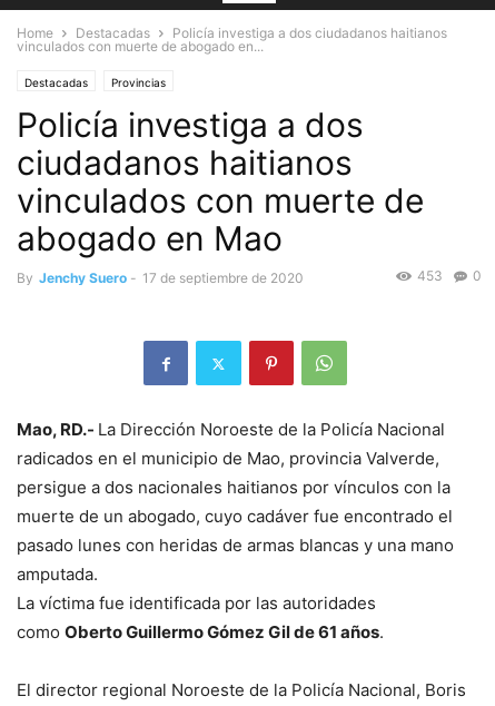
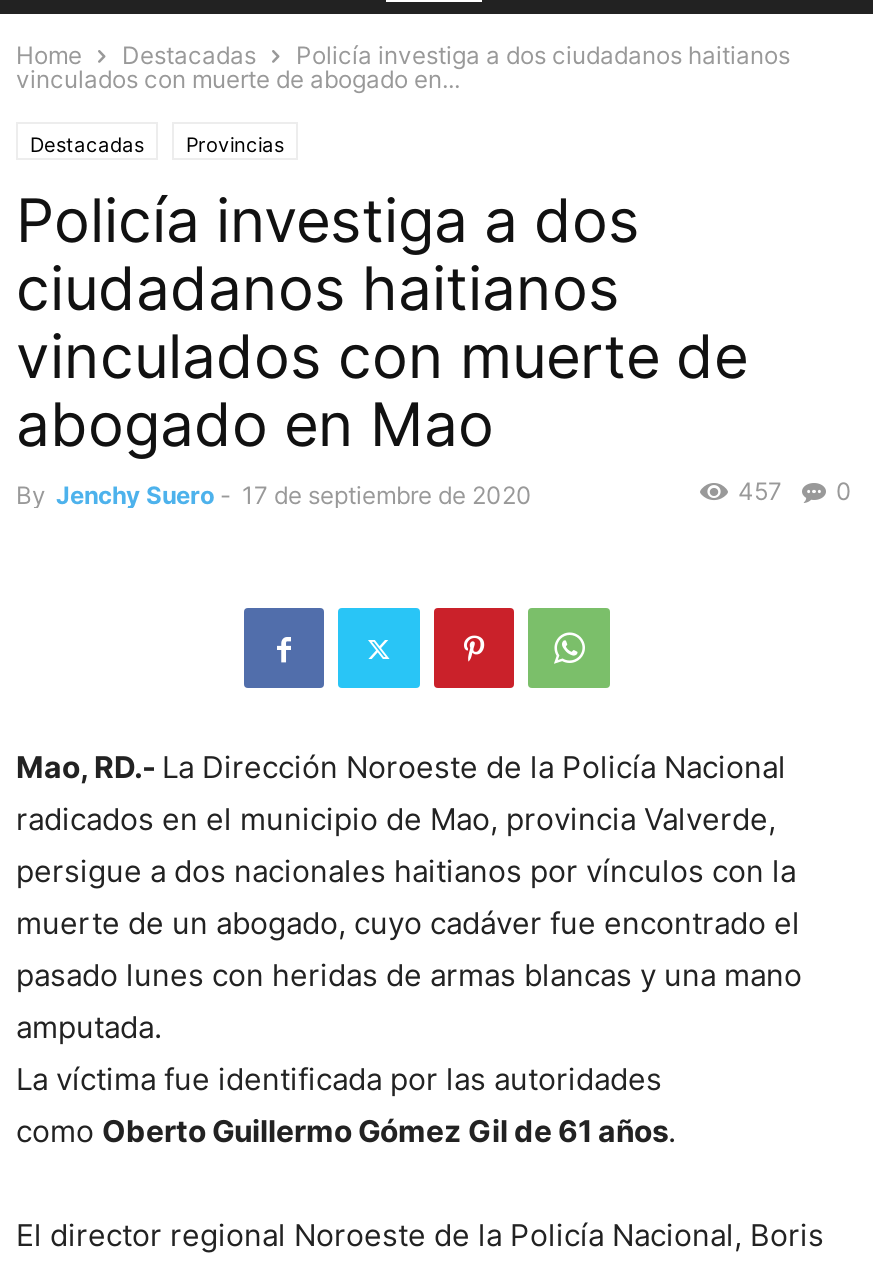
[417,267,482,284] 453 0 -> [738,476,852,506] 457 0

